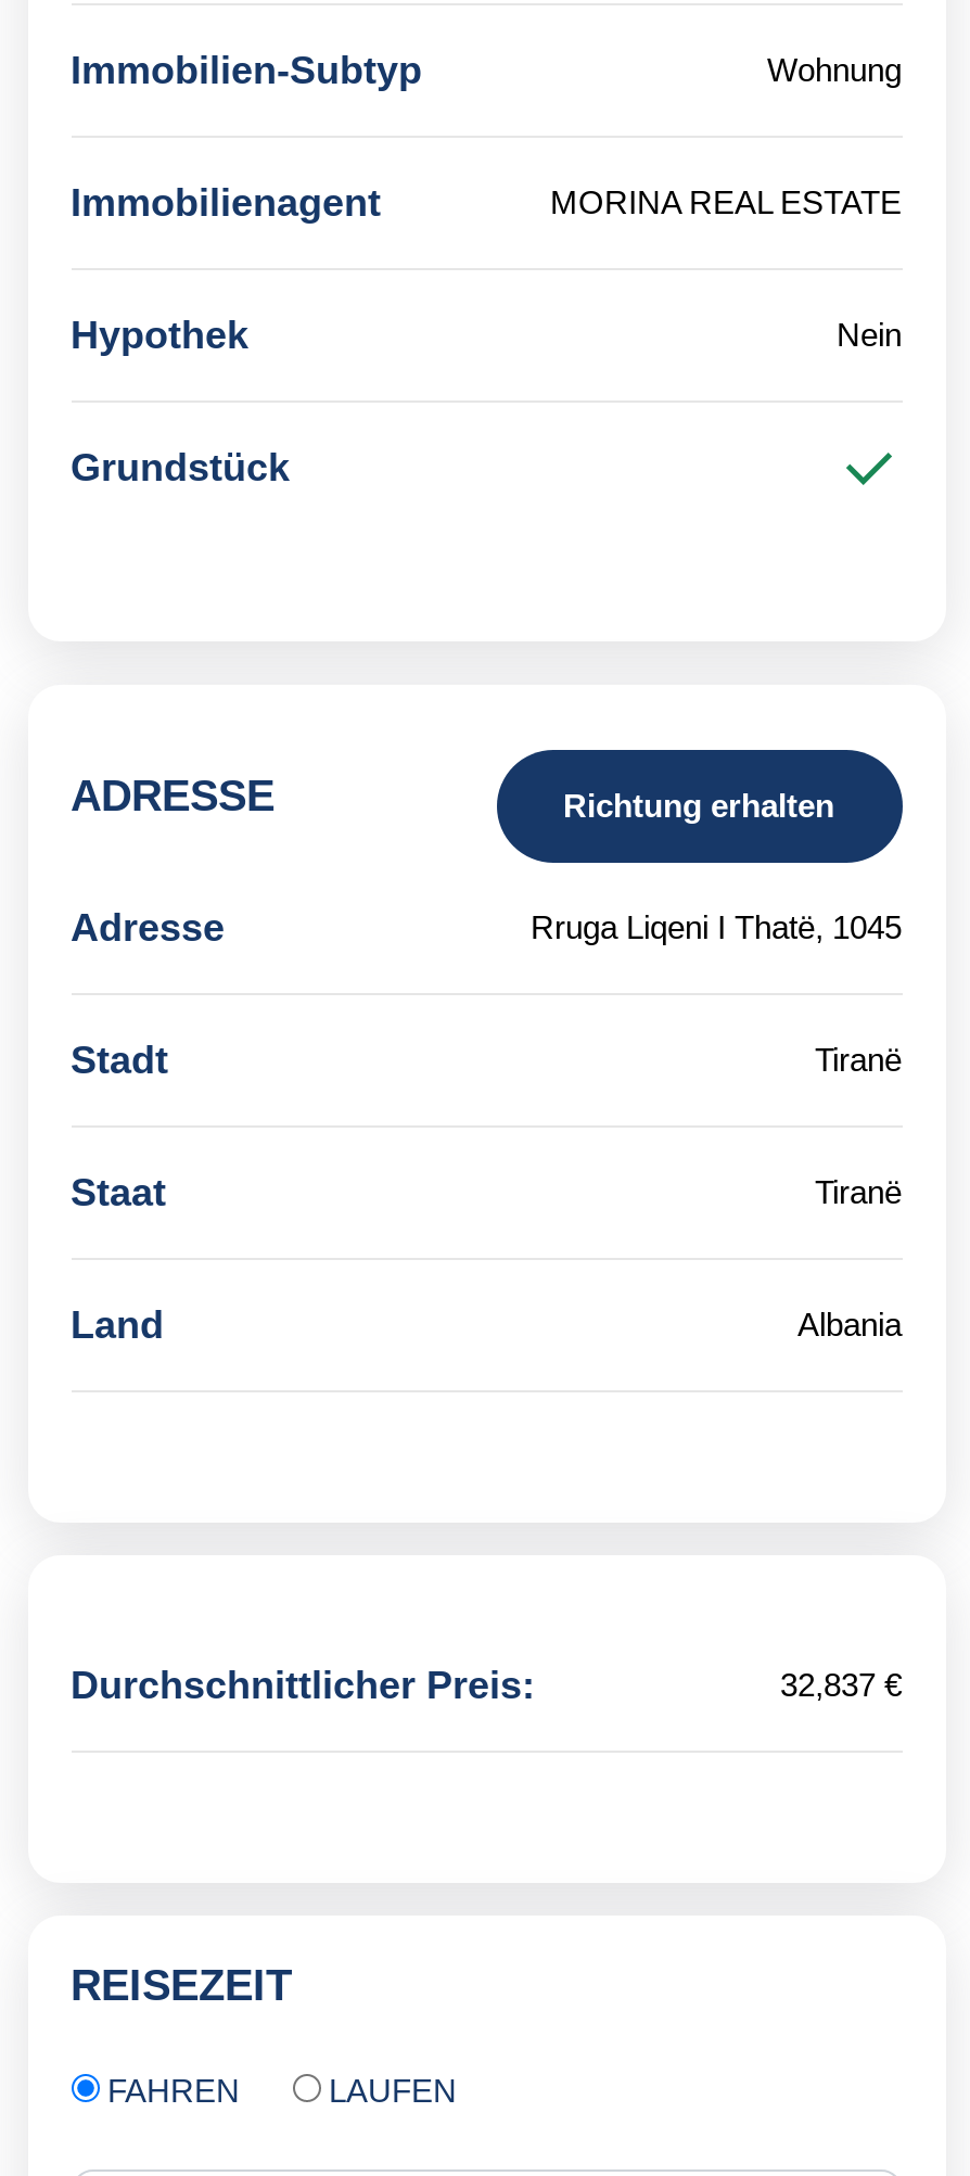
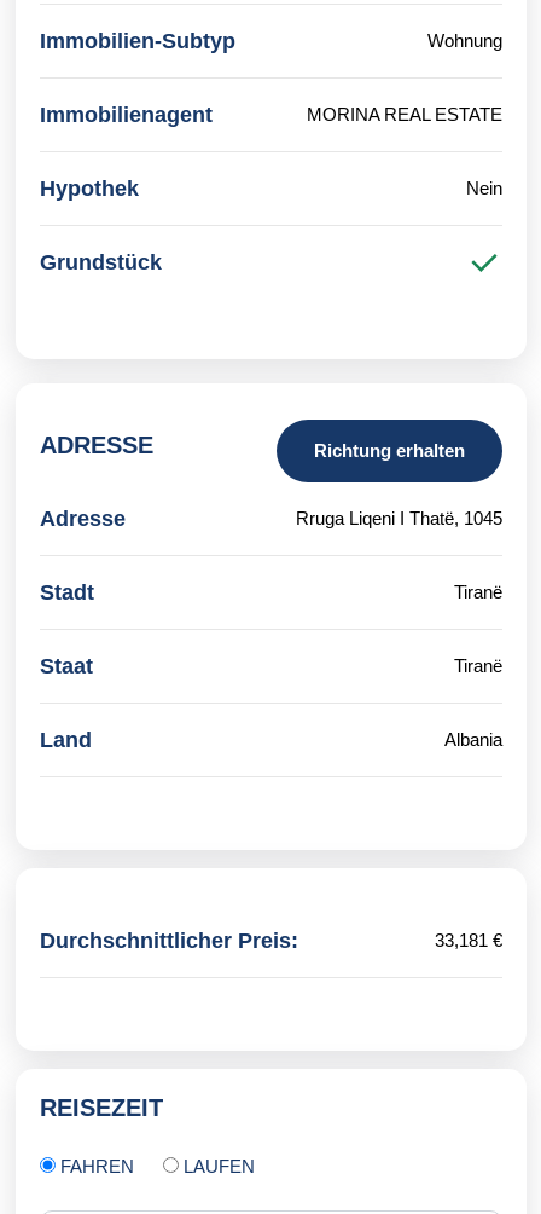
[780,1666,902,1703] 32,837 € -> [434,930,502,950] 33,181 €

